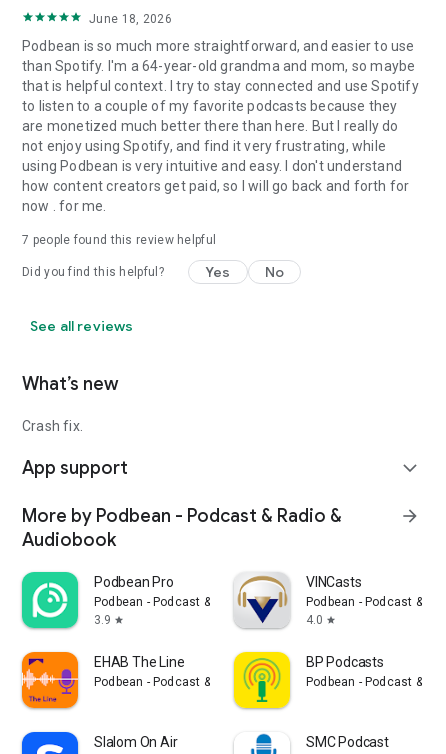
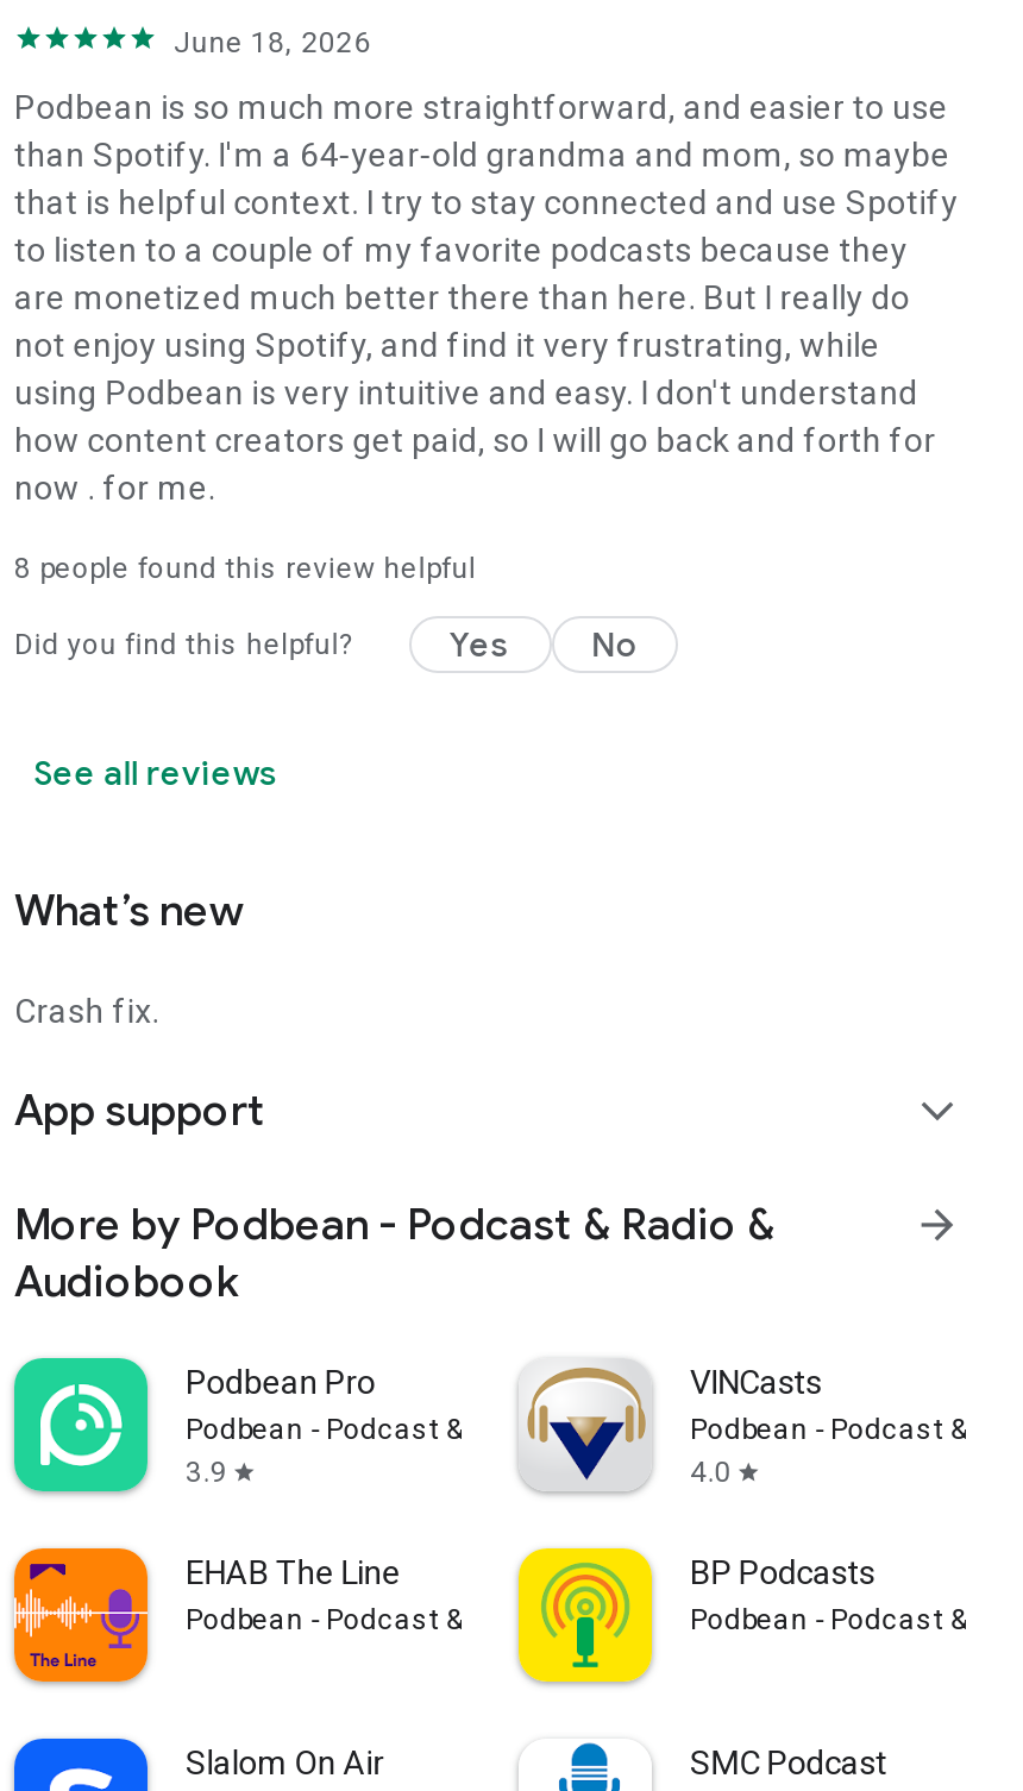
[22,233,216,247] 7 people found this review helpful -> [14,552,476,585] 8 people found this review helpful

